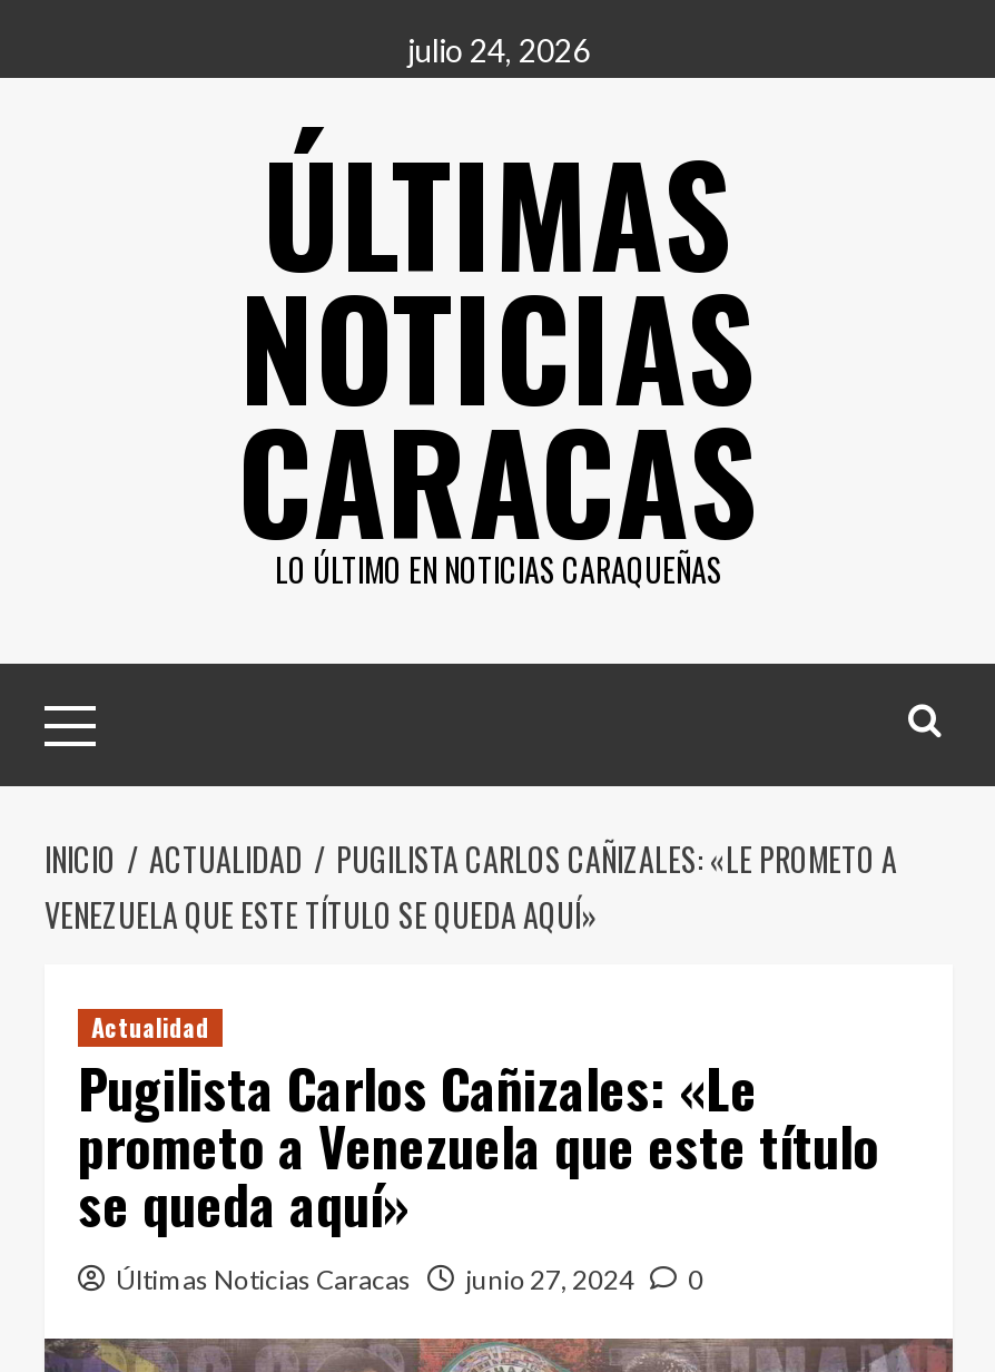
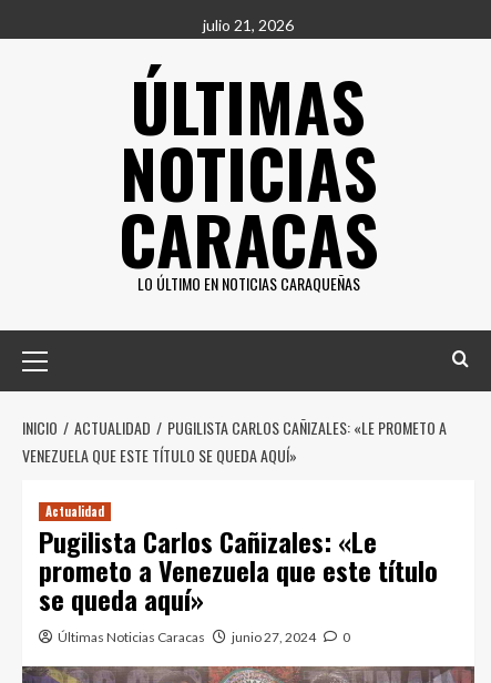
[407,31,590,69] julio 24, 2026 -> [203,16,294,34] julio 21, 2026

